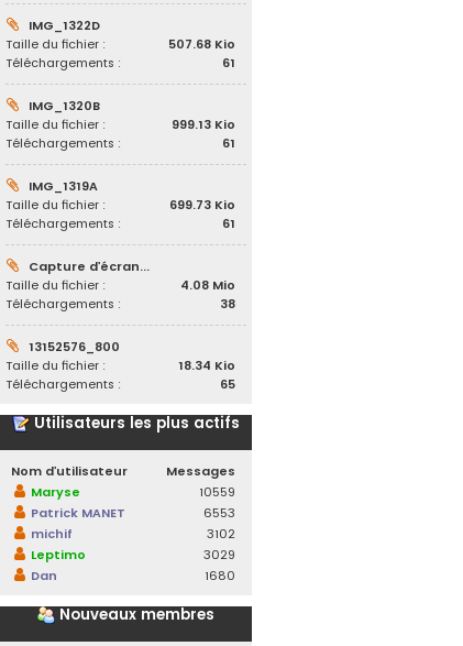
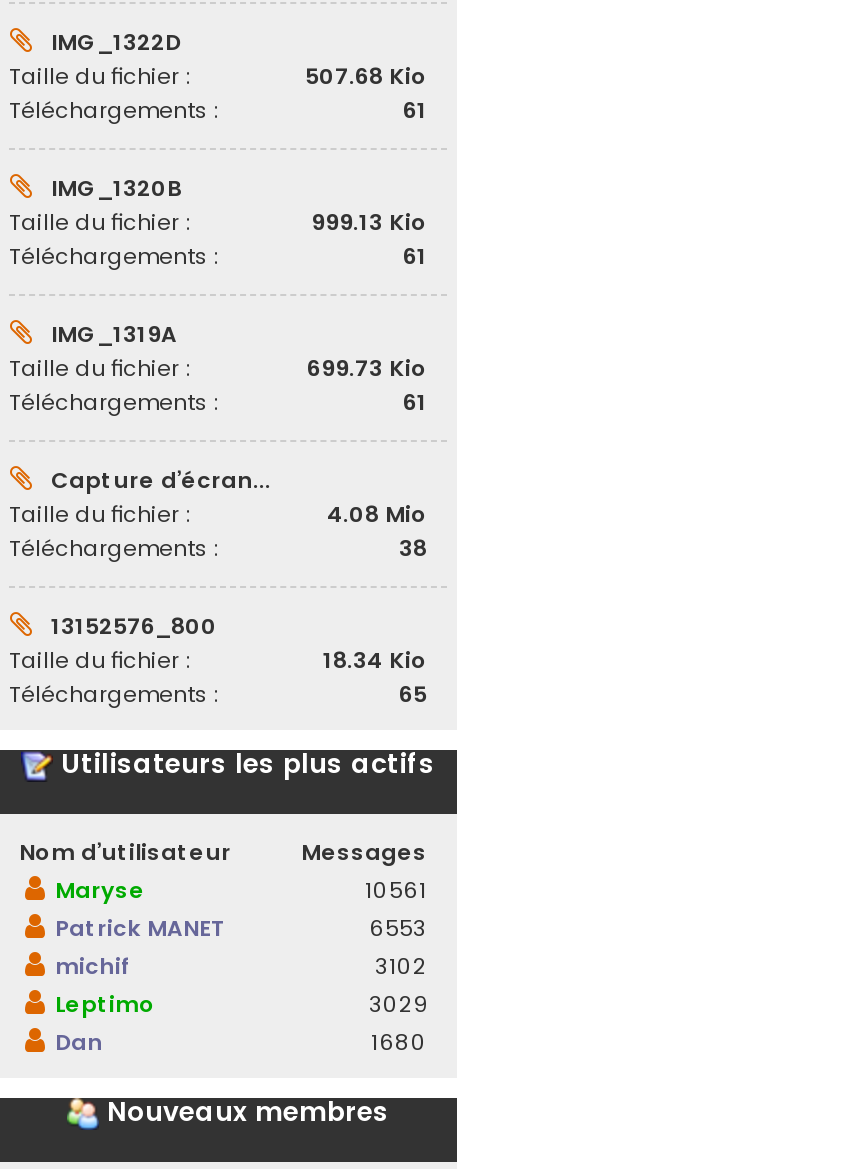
[199,483,235,501] 10559 -> [365,874,427,906] 10561

